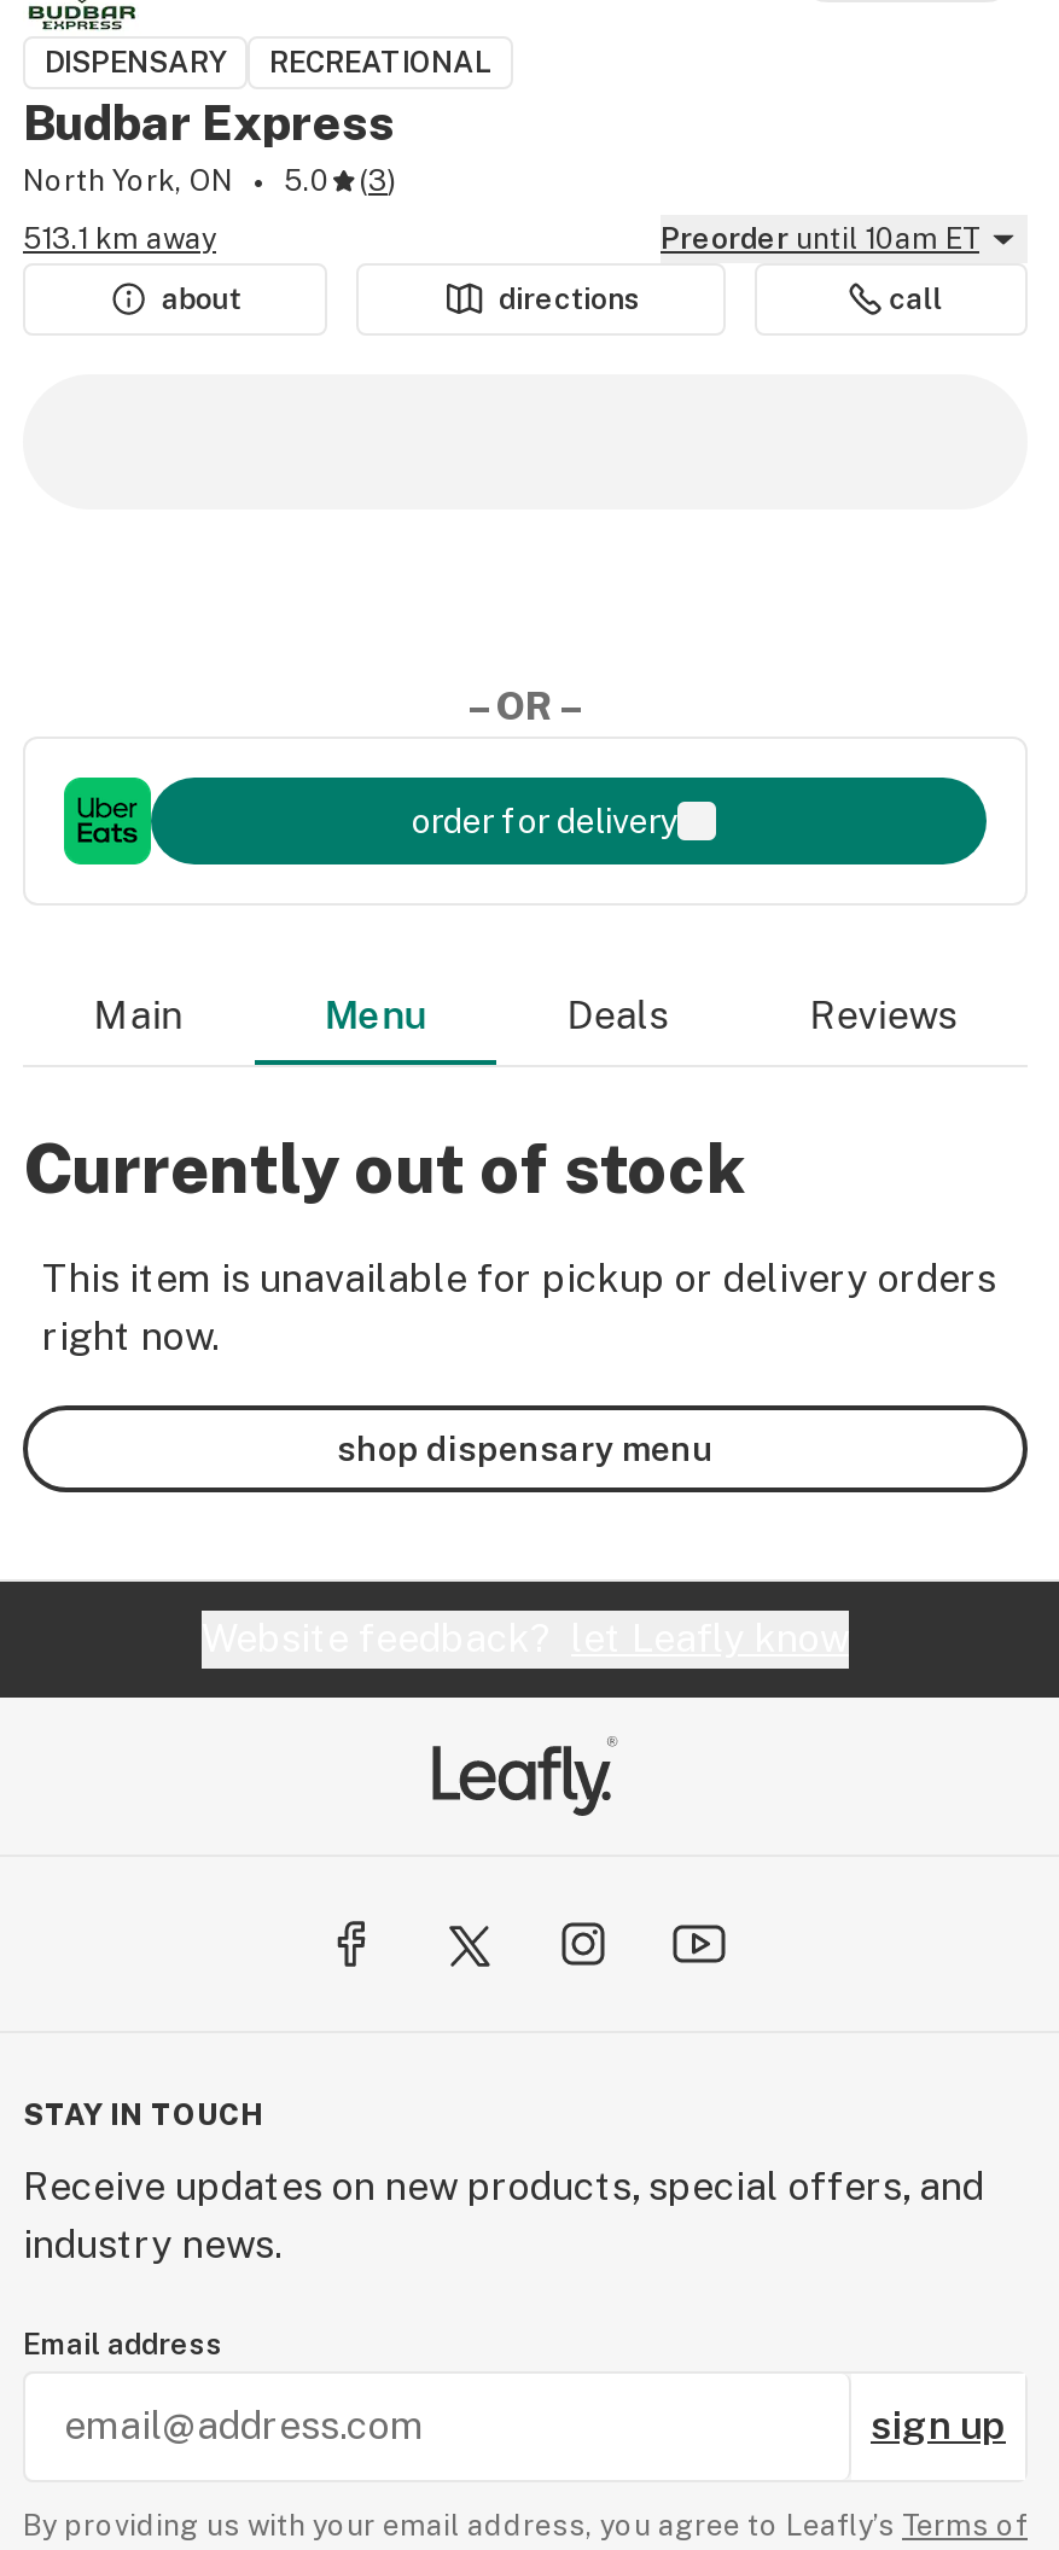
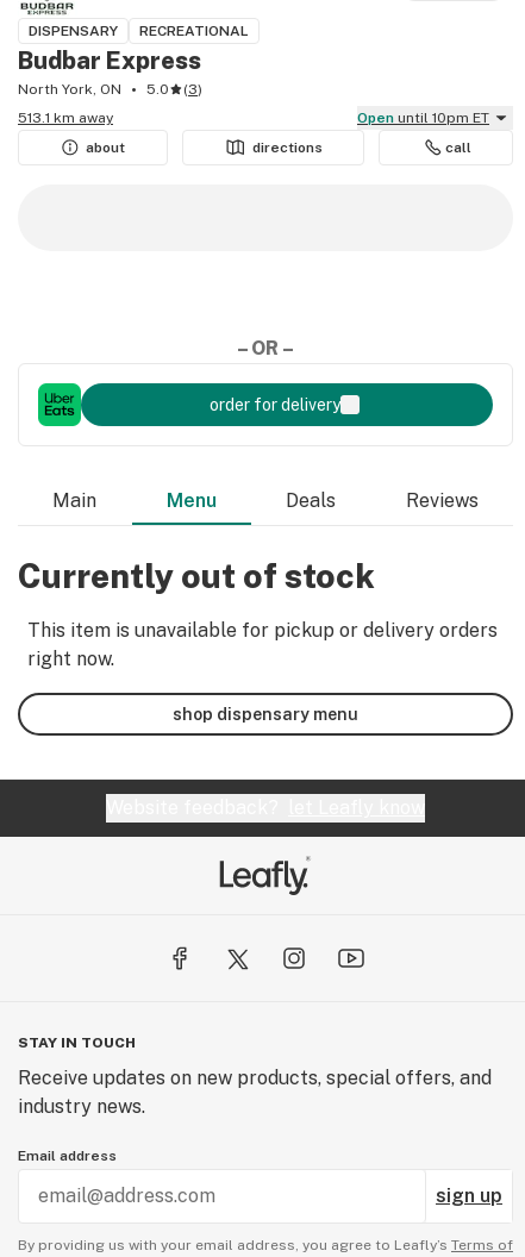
[680,222,979,256] Preorder until 10am ET -> [368,110,489,126] Open until 10pm ET

